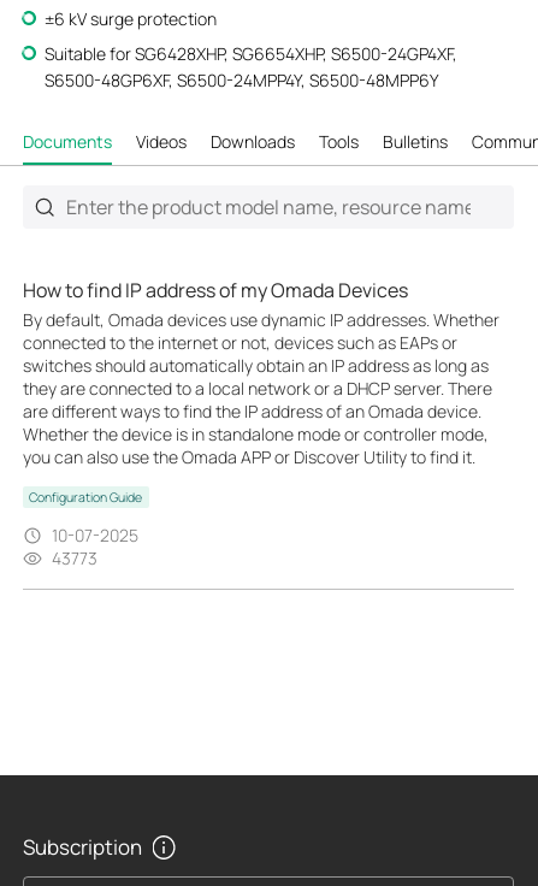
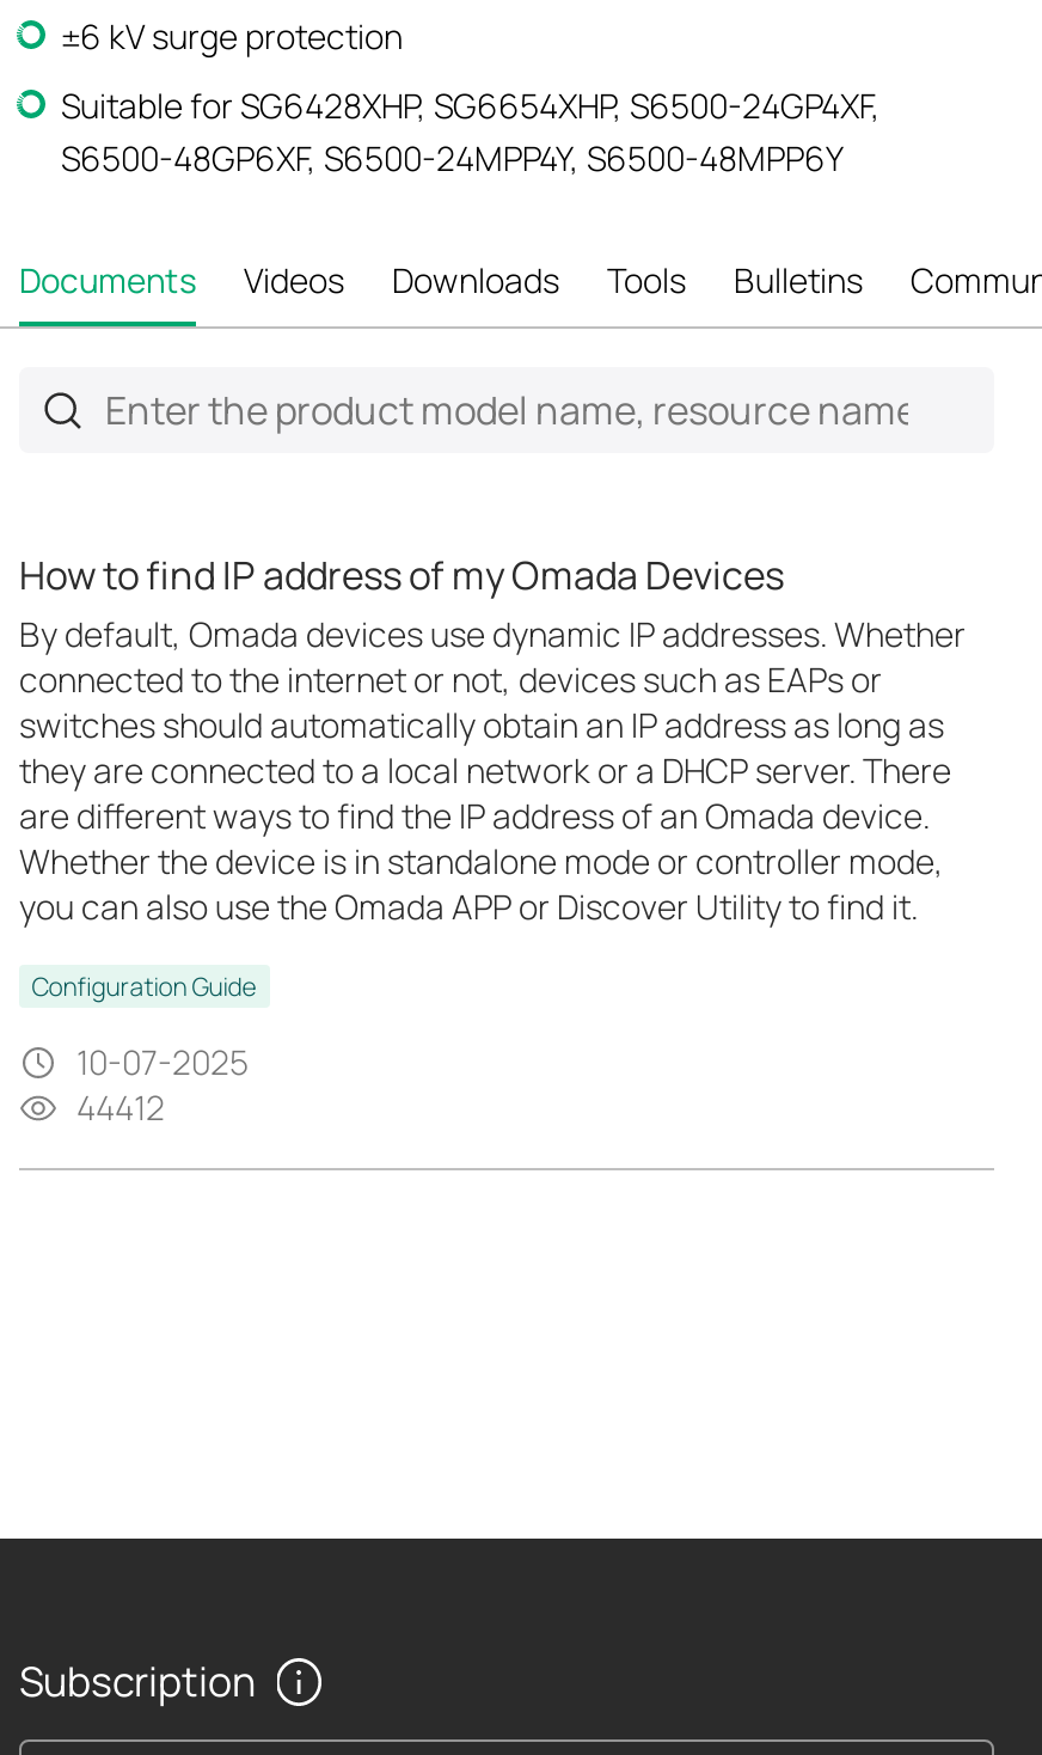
[52,547,97,569] 43773 -> [76,1084,165,1130] 44412

